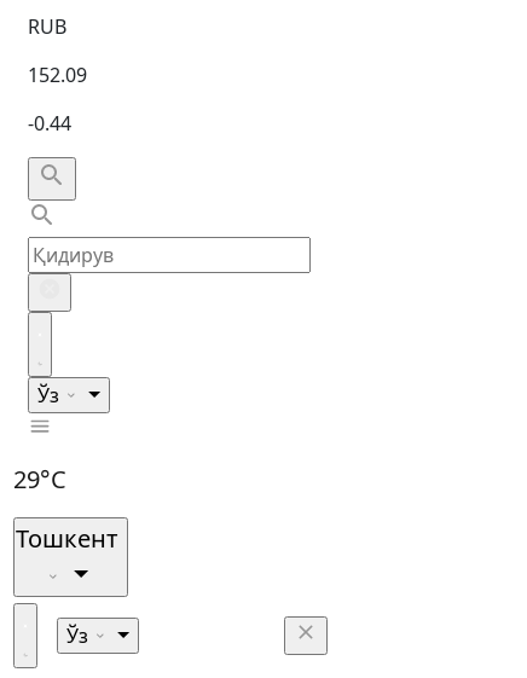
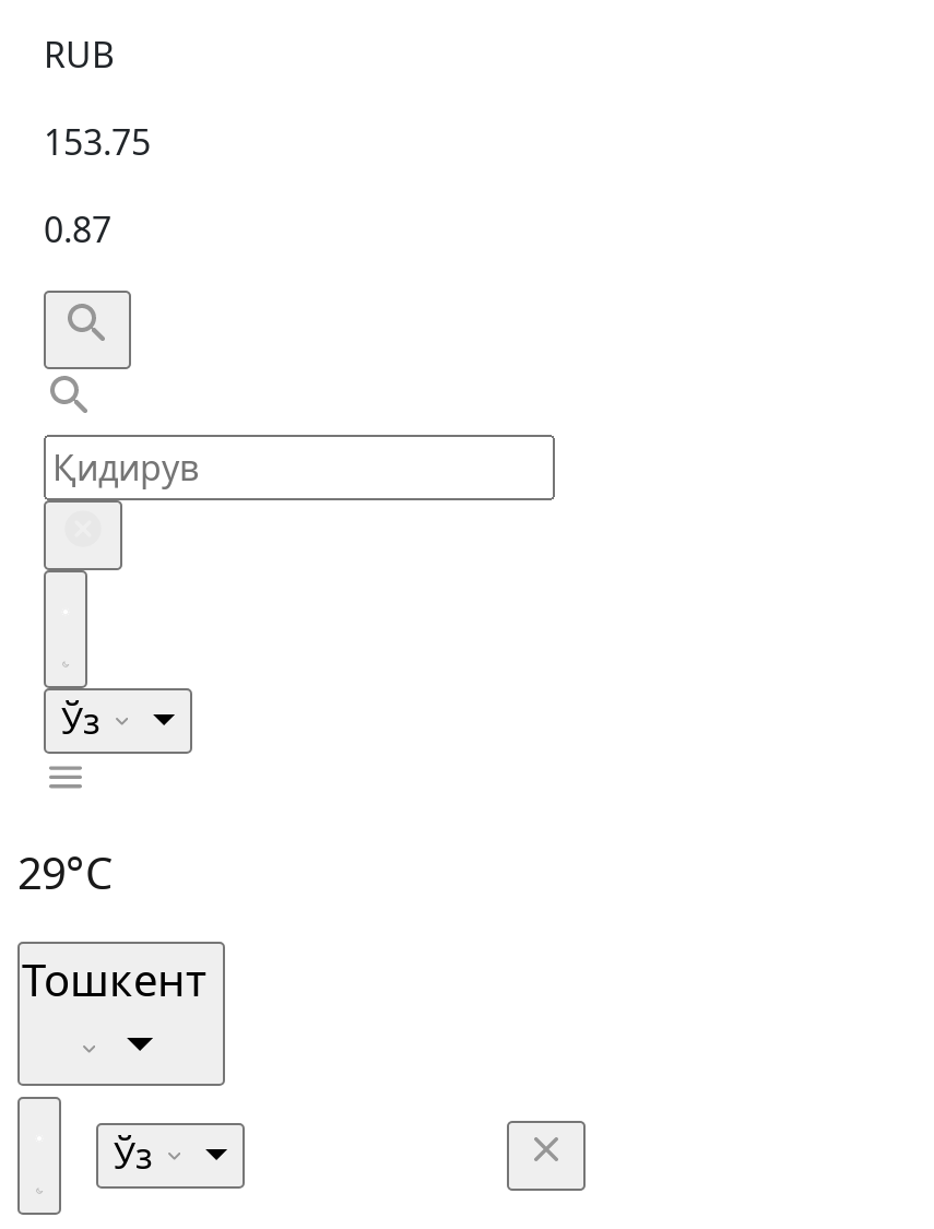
[28,62,87,88] 152.09 -> [44,118,151,166] 153.75
[28,110,71,137] -0.44 -> [44,205,111,253] 0.87

